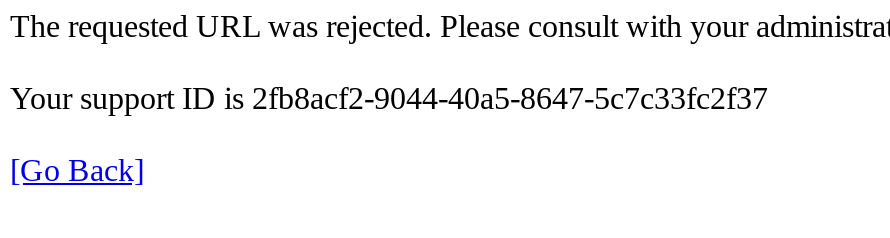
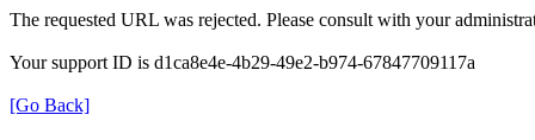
[10,81,768,115] Your support ID is 2fb8acf2-9044-40a5-8647-5c7c33fc2f37 -> [10,52,475,72] Your support ID is d1ca8e4e-4b29-49e2-b974-67847709117a

